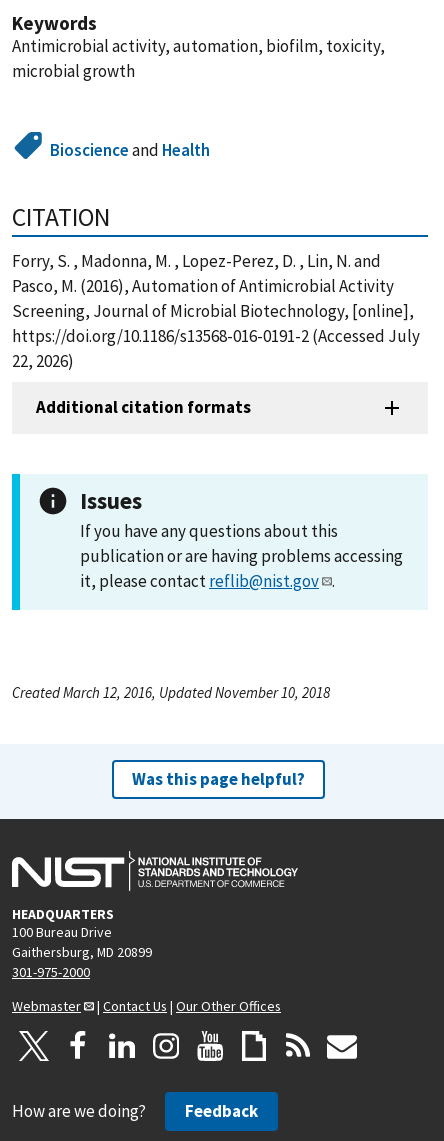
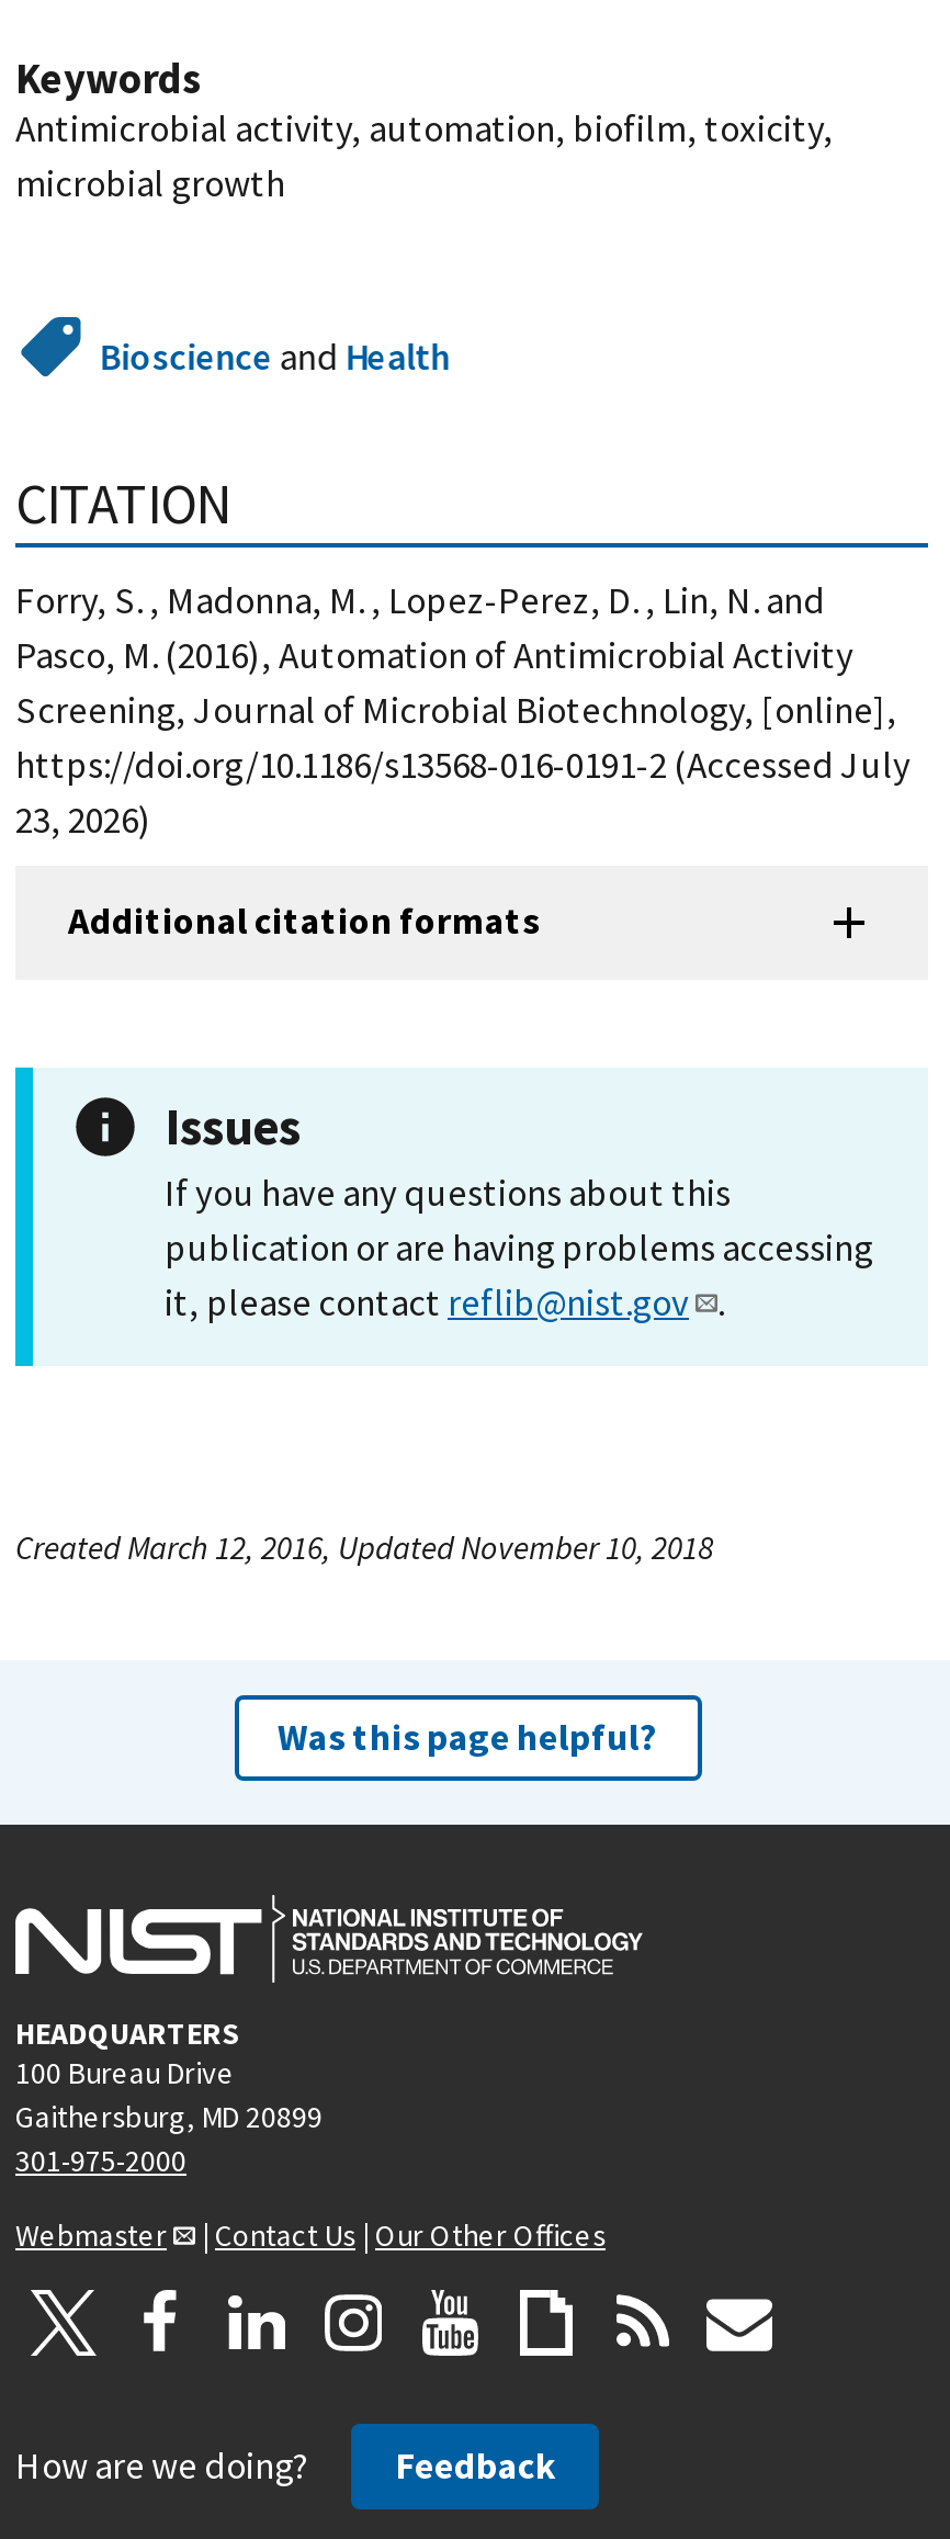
[12,350,74,372] 22, 2026) -> [15,795,151,844] 23, 2026)

